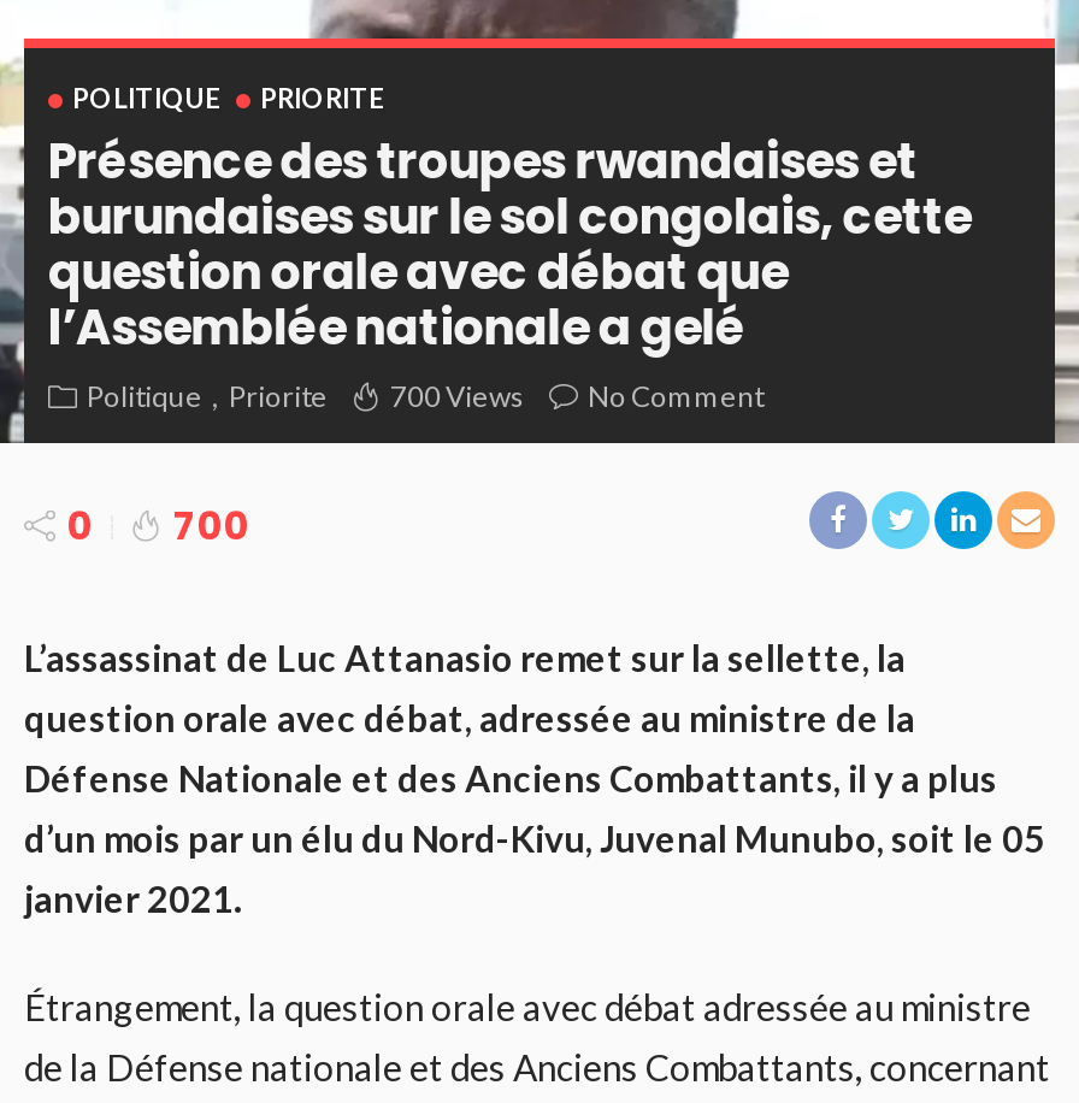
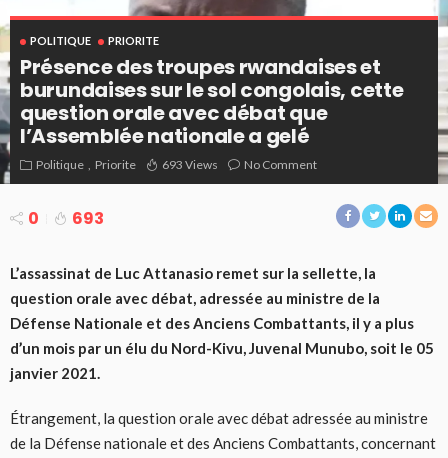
[87,378,763,414] Politique Priorite 700 Views No Comment -> [36,157,317,172] Politique Priorite 693 Views No Comment
[67,499,250,555] 0 700 -> [28,207,104,230] 0 693

